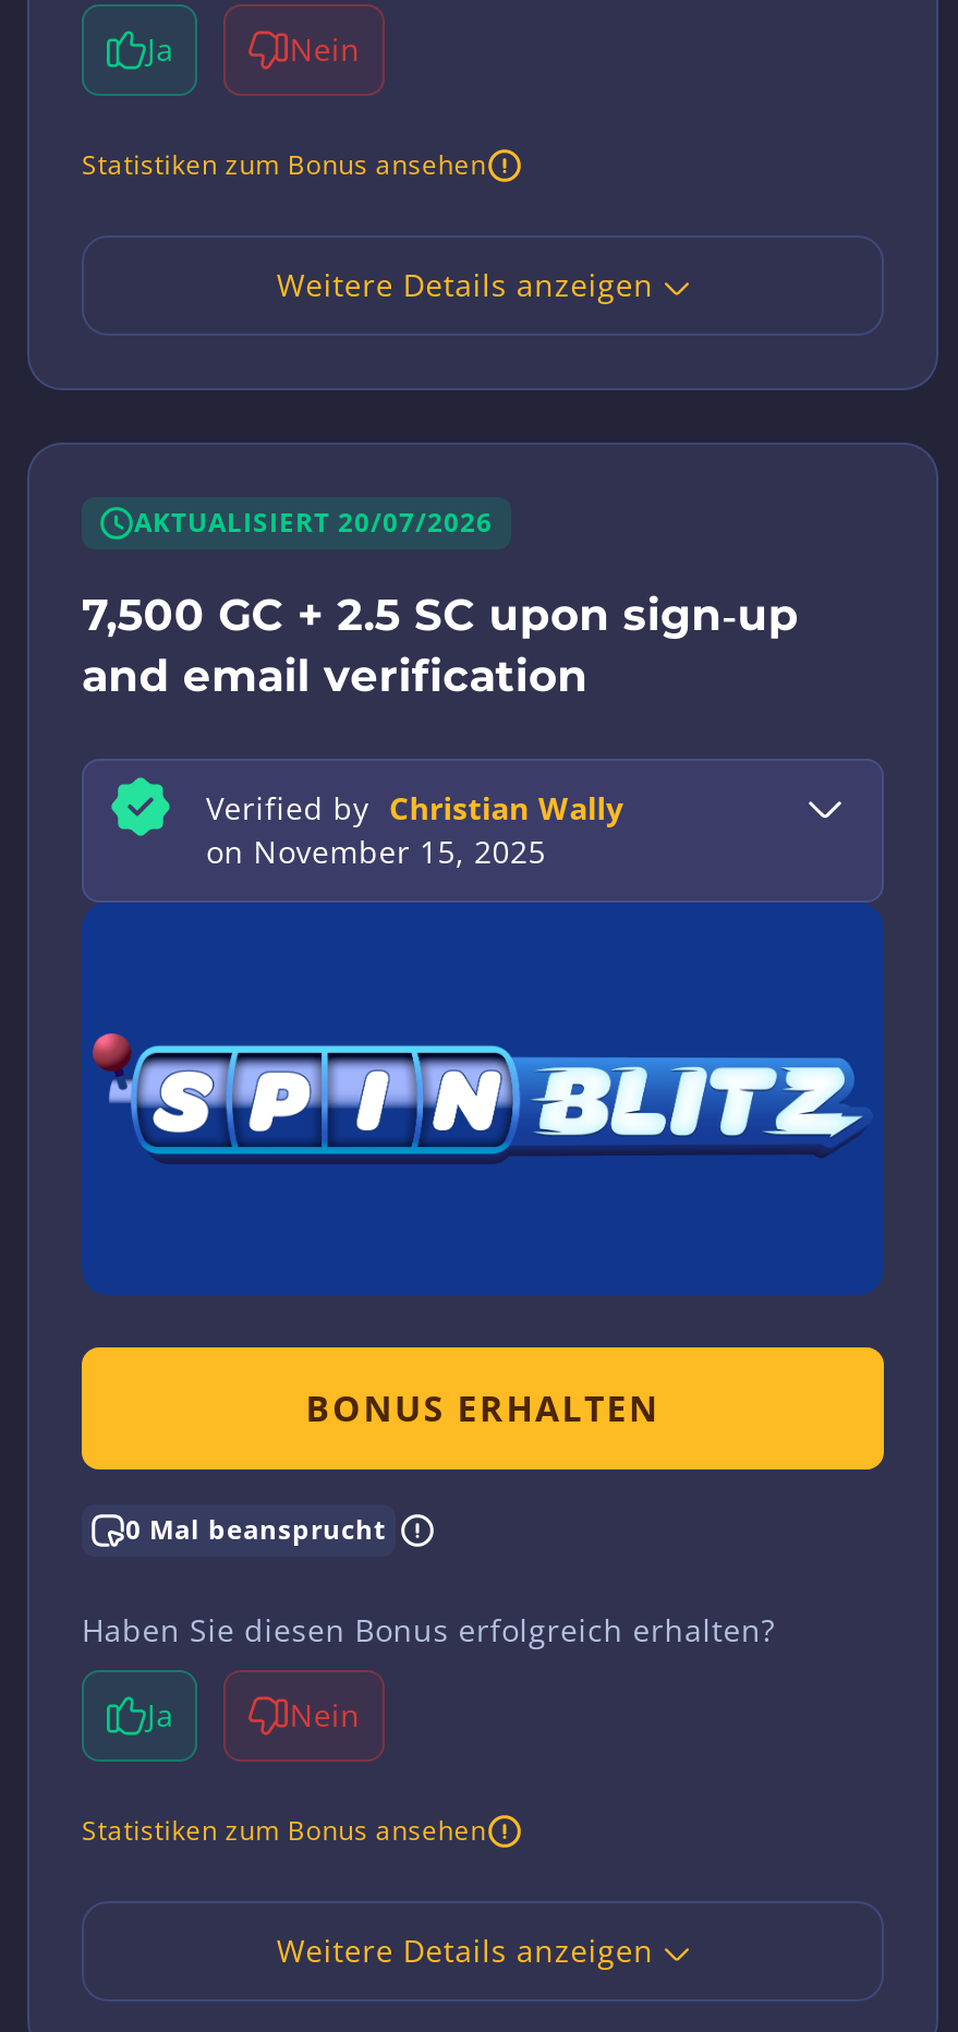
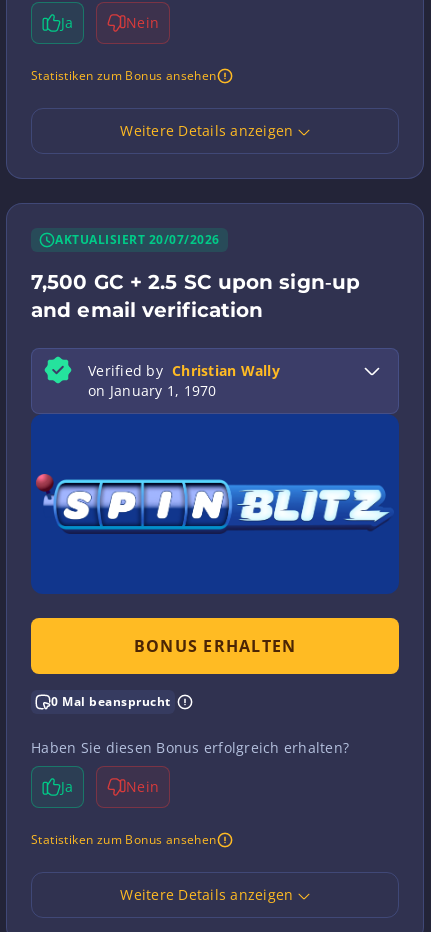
[206,831,546,872] on November 15, 2025 -> [88,381,216,400] on January 1, 1970

